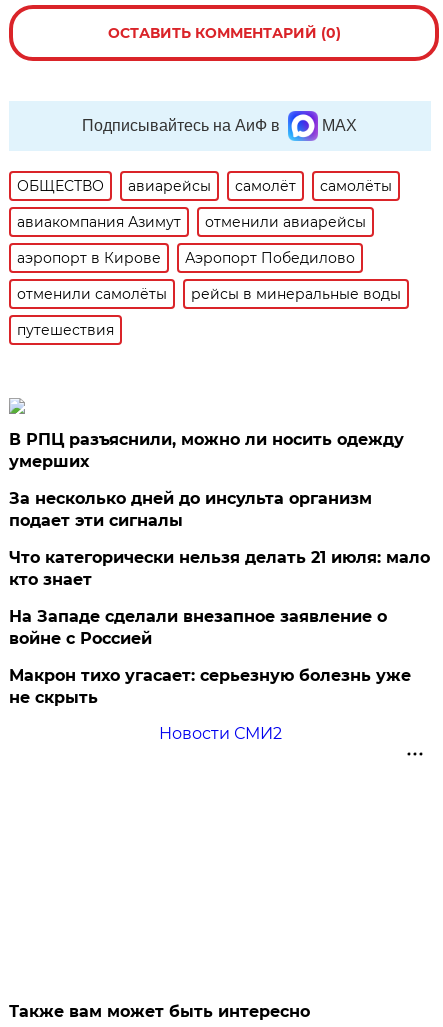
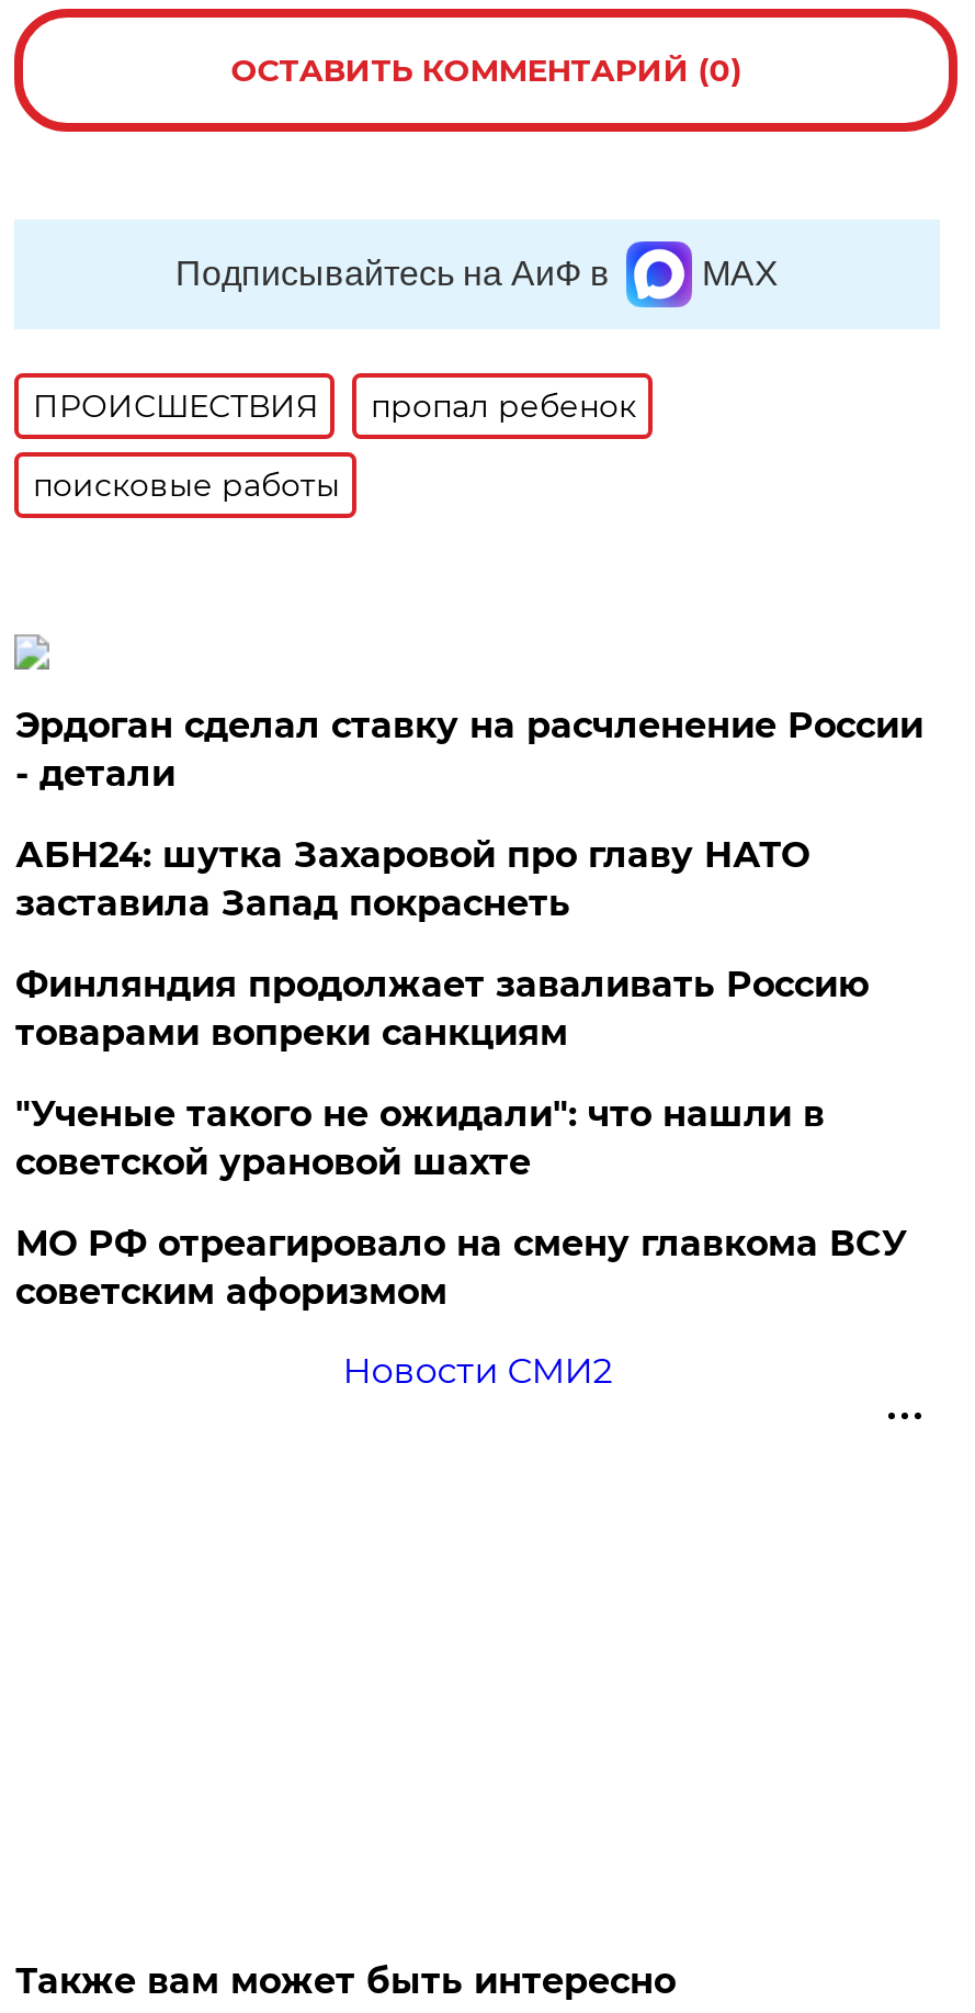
[17,177,401,339] ОБЩЕСТВО | авиарейсы | самолёт | самолёты | авиакомпания Азимут | отменили авиарейсы | аэропорт в Кирове | Аэропорт Победилово | отменили самолёты | рейсы в минеральные воды | путешествия -> [33,386,636,505] ПРОИСШЕСТВИЯ | пропал ребенок | поисковые работы
[9,430,430,707] В РПЦ разъяснили, можно ли носить одежду | умерших | За несколько дней до инсульта организм | подает эти сигналы | Что категорически нельзя делать 21 июля: мало | кто знает | На Западе сделали внезапное заявление о | войне с Россией | Макрон тихо угасает: серьезную болезнь уже | не скрыть -> [15,704,923,1313] Эрдоган сделал ставку на расчленение России | - детали | АБН24: шутка Захаровой про главу НАТО | заставила Запад покраснеть | Финляндия продолжает заваливать Россию | товарами вопреки санкциям | "Ученые такого не ожидали": что нашли в | советской урановой шахте | МО РФ отреагировало на смену главкома ВСУ | советским афоризмом

